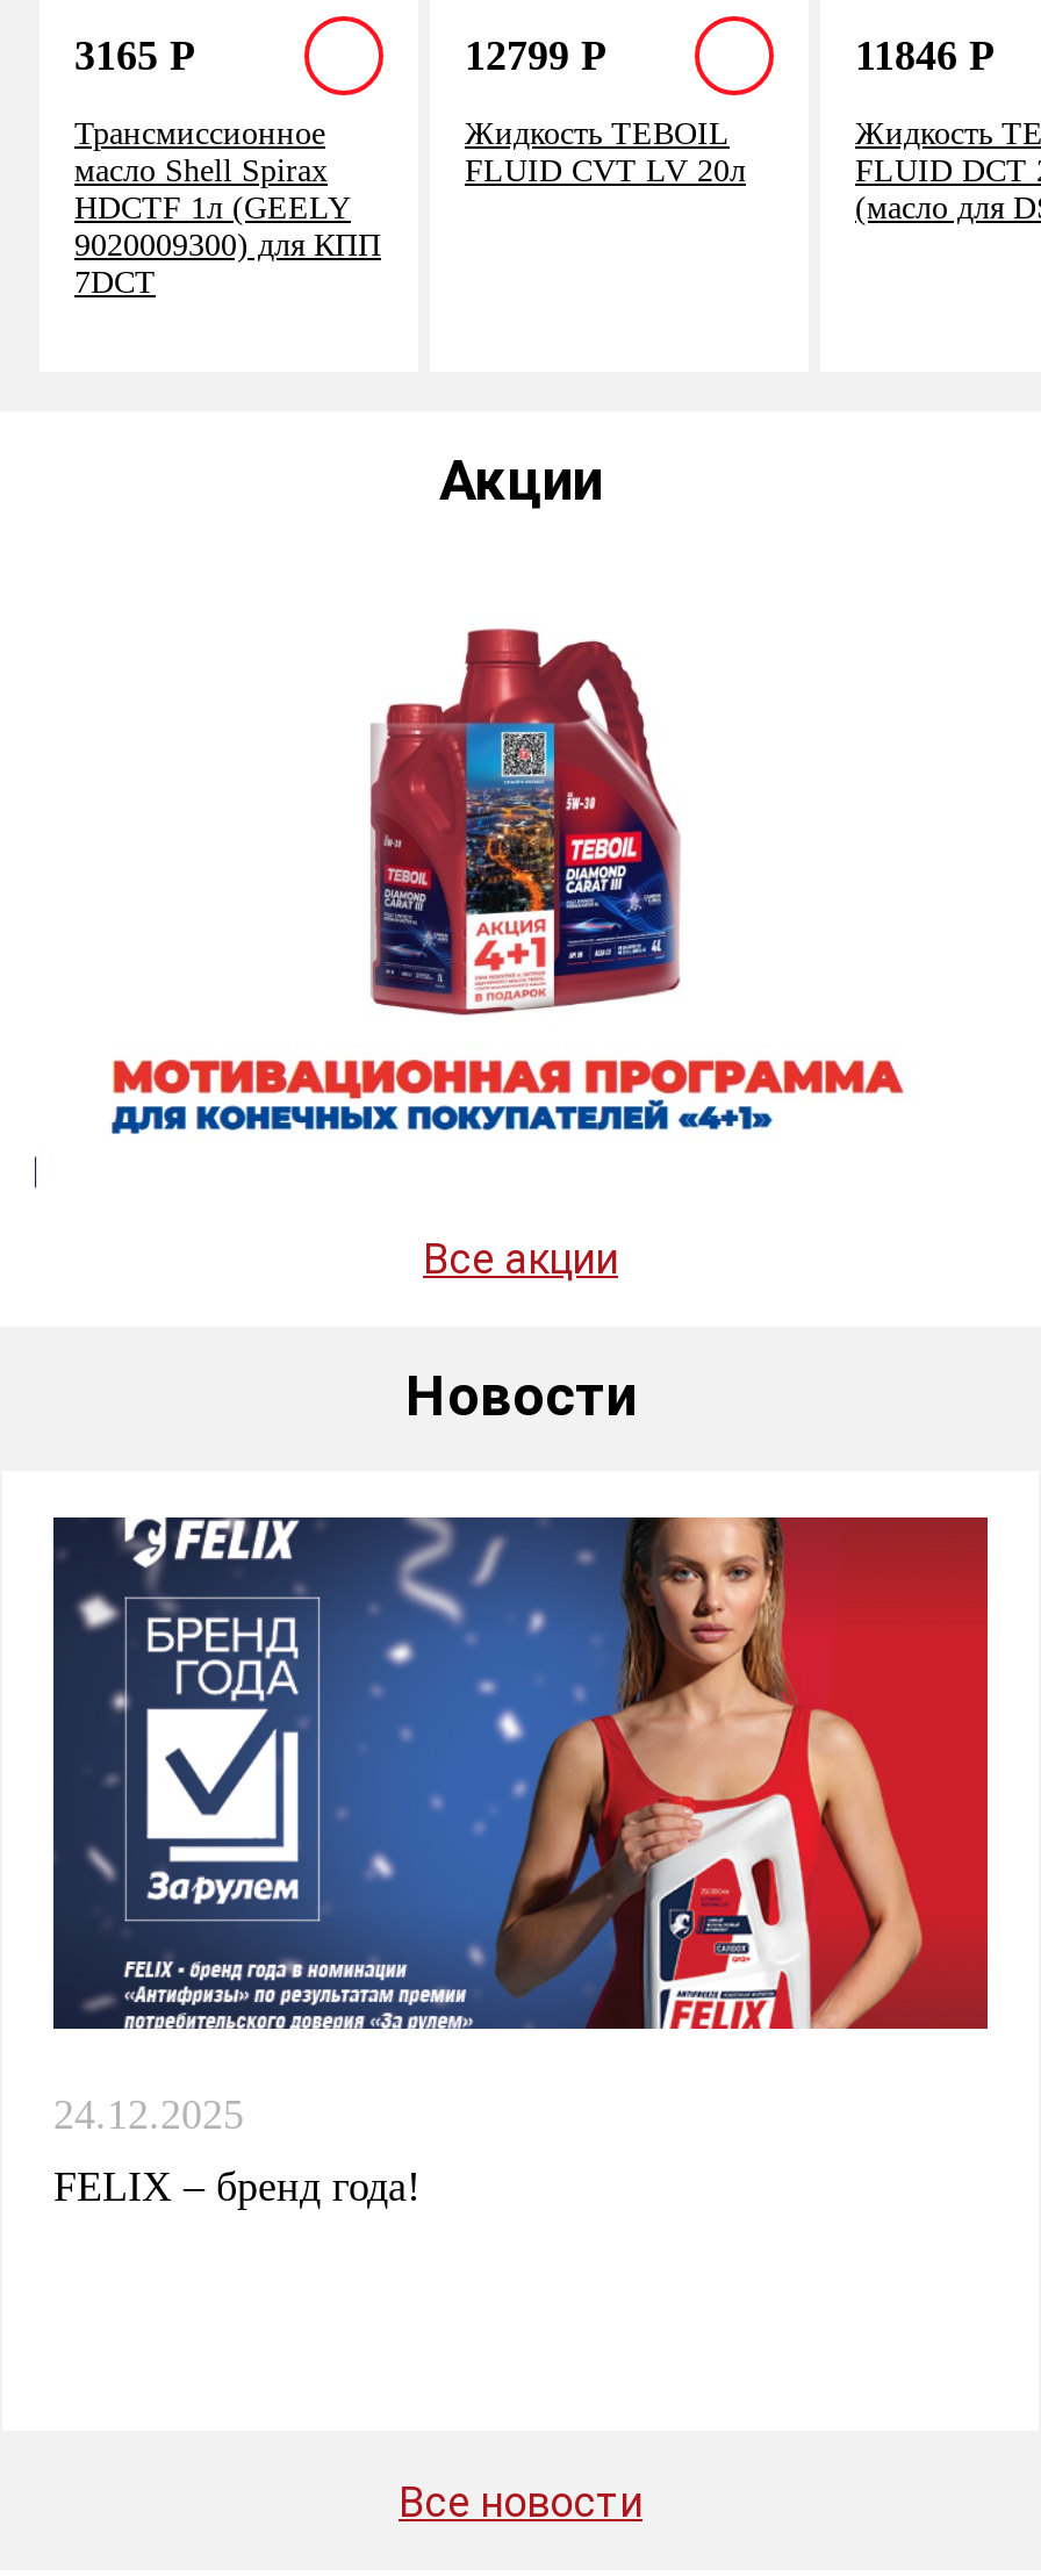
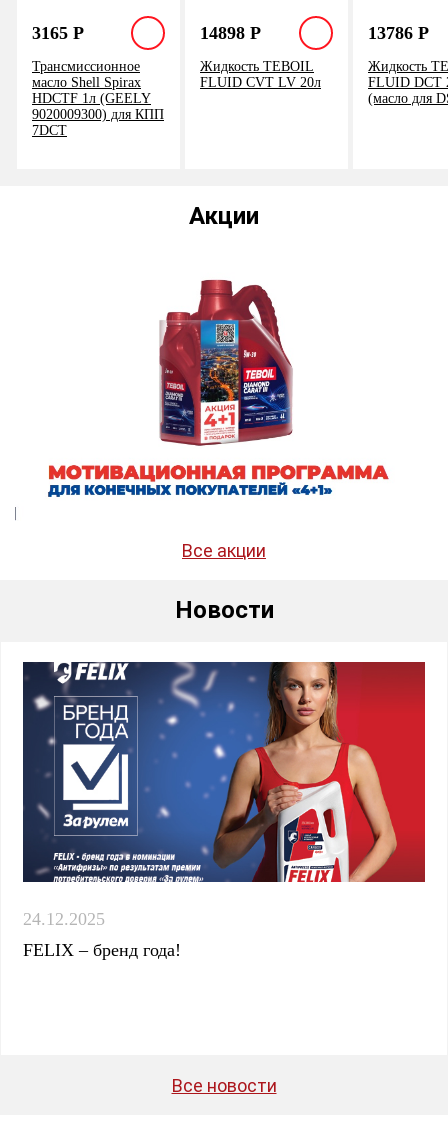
[465,32,606,78] 12799 Р -> [200,23,261,43] 14898 Р
[855,32,995,78] 11846 Р -> [368,23,429,43] 13786 Р

